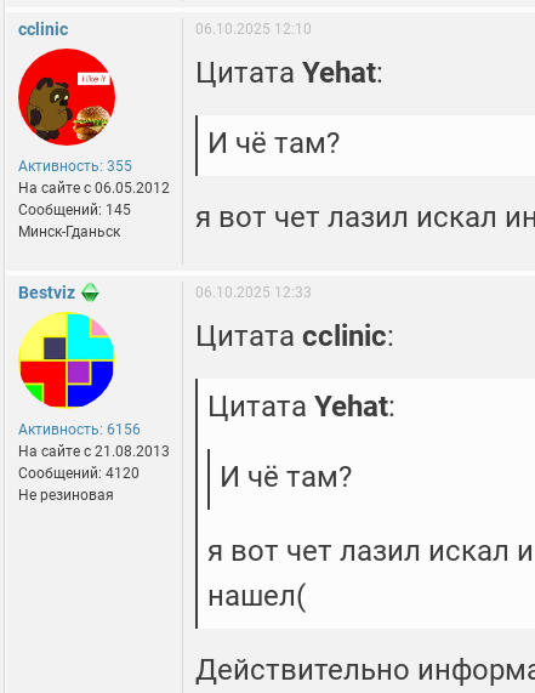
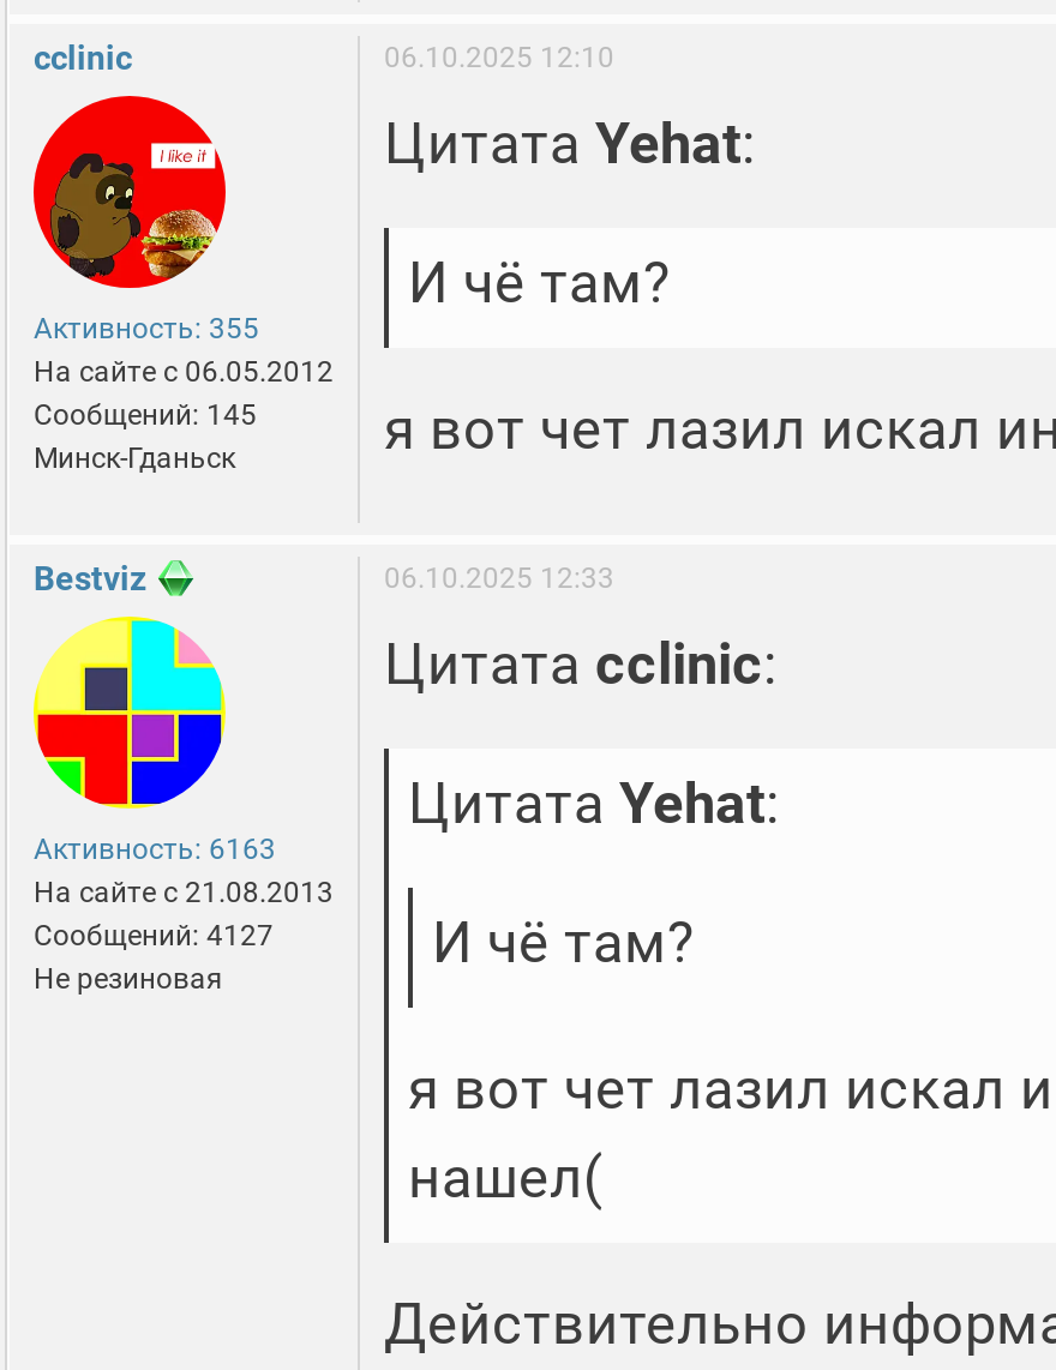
[18,422,141,438] Активность: 6156 -> [34,833,276,867] Активность: 6163
[18,465,140,482] Сообщений: 4120 -> [34,920,274,953] Сообщений: 4127

